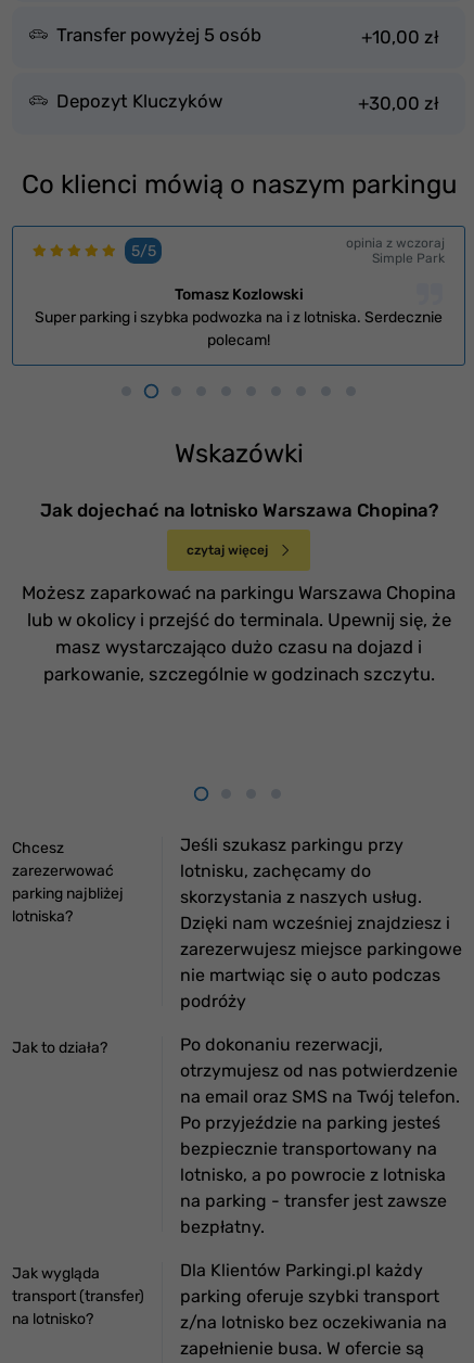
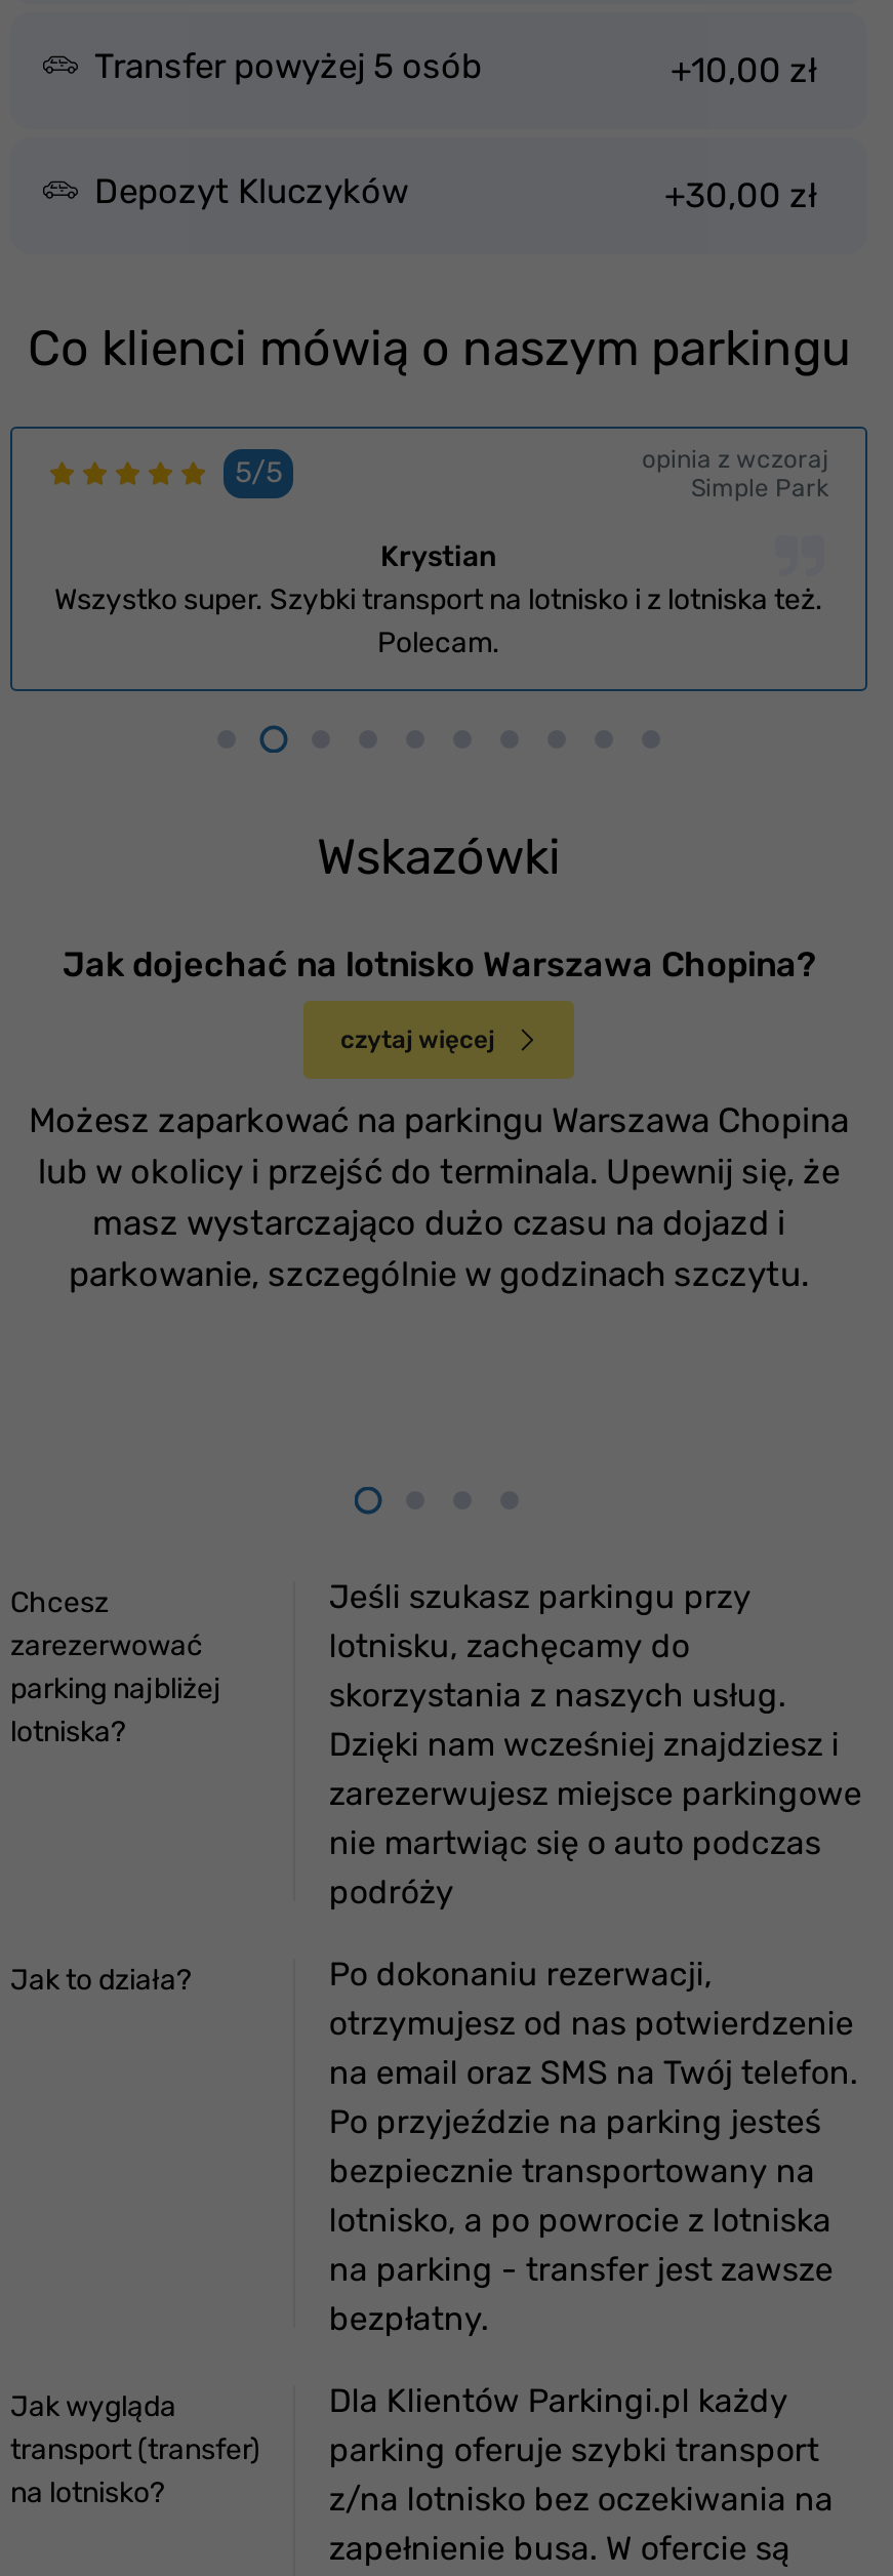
[35,285,443,349] Tomasz Kozlowski | Super parking i szybka podwozka na i z lotniska. Serdecznie | polecam! -> [54,539,823,660] Krystian | Wszystko super. Szybki transport na lotnisko i z lotniska też. | Polecam.

